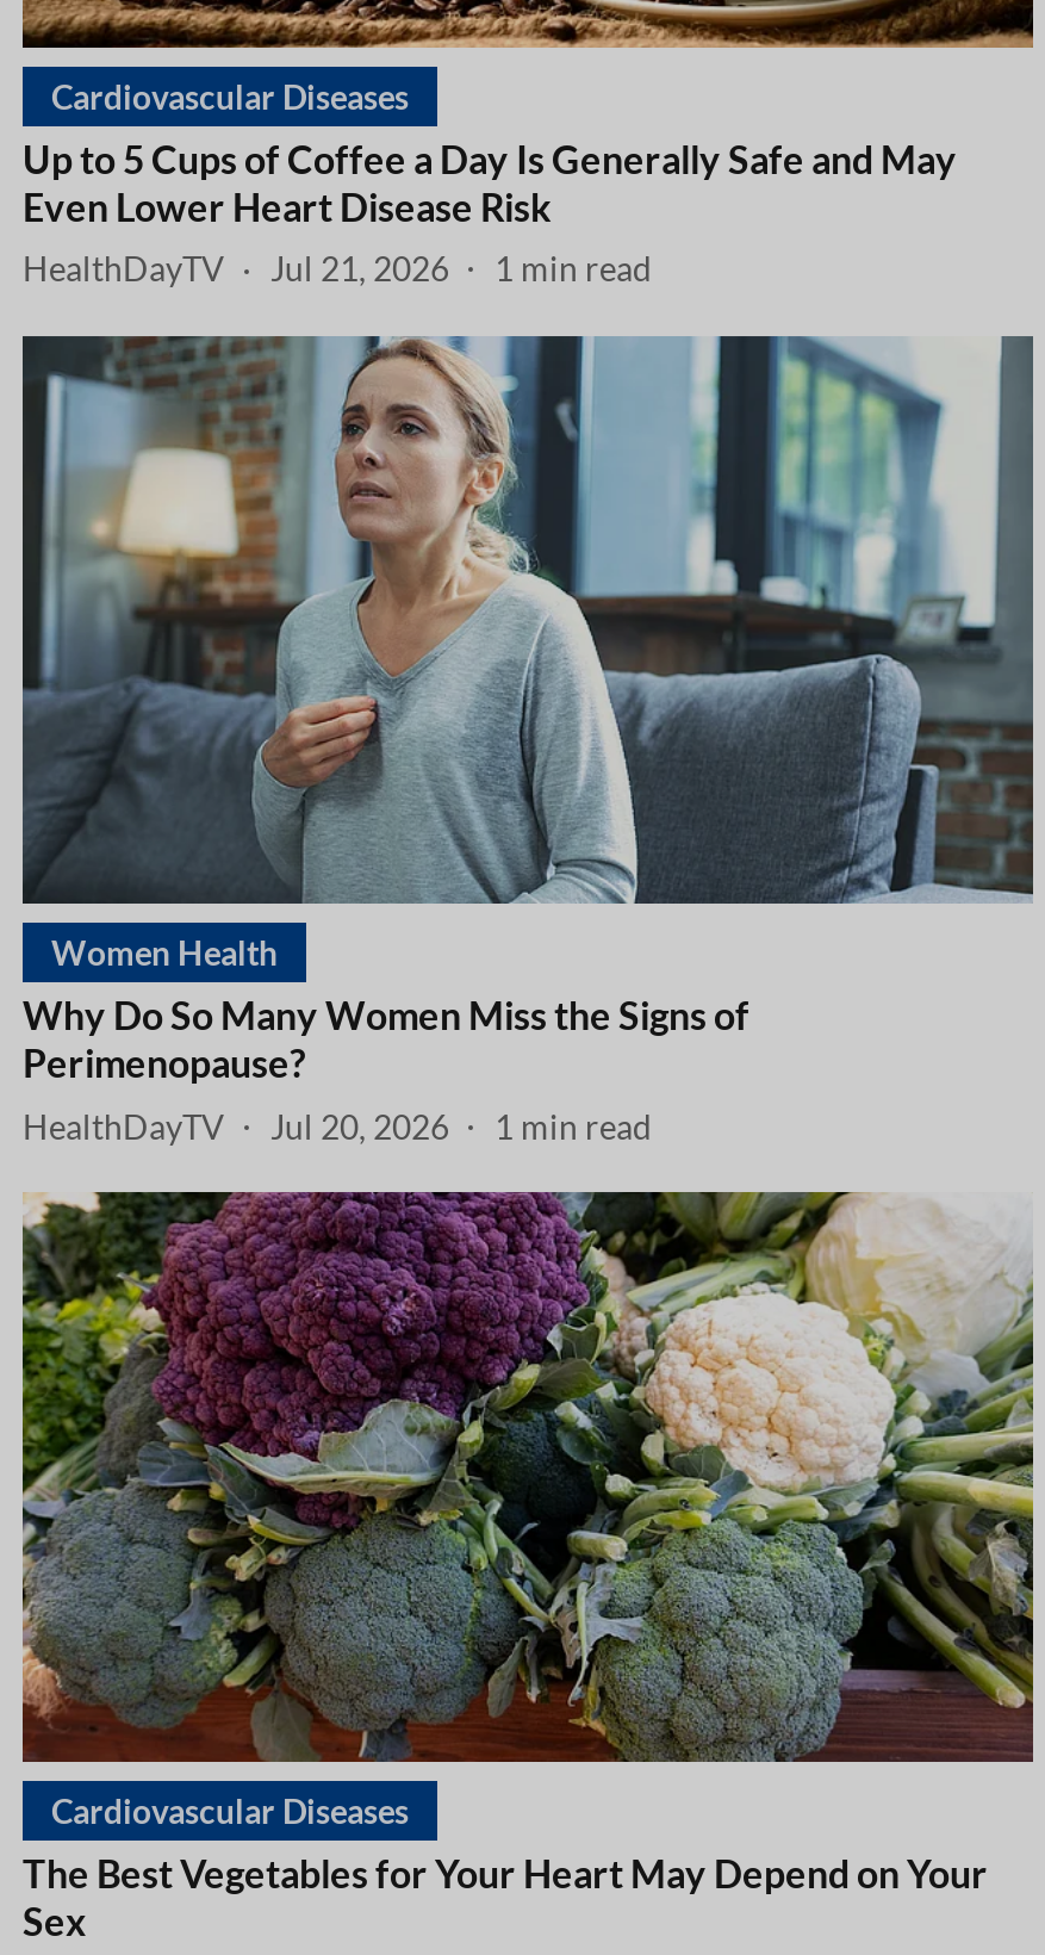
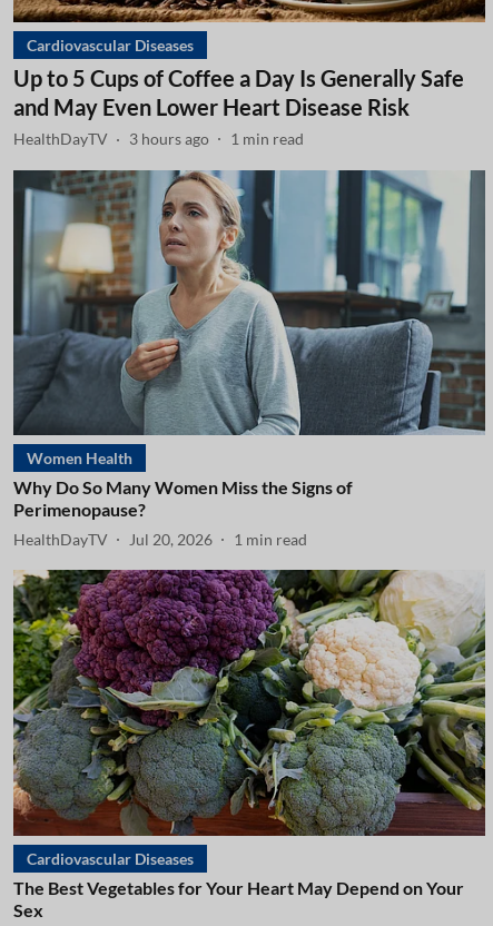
[23,248,652,288] HealthDayTV Jul 21, 2026 1 min read -> [13,129,304,148] HealthDayTV 3 hours ago 1 min read

